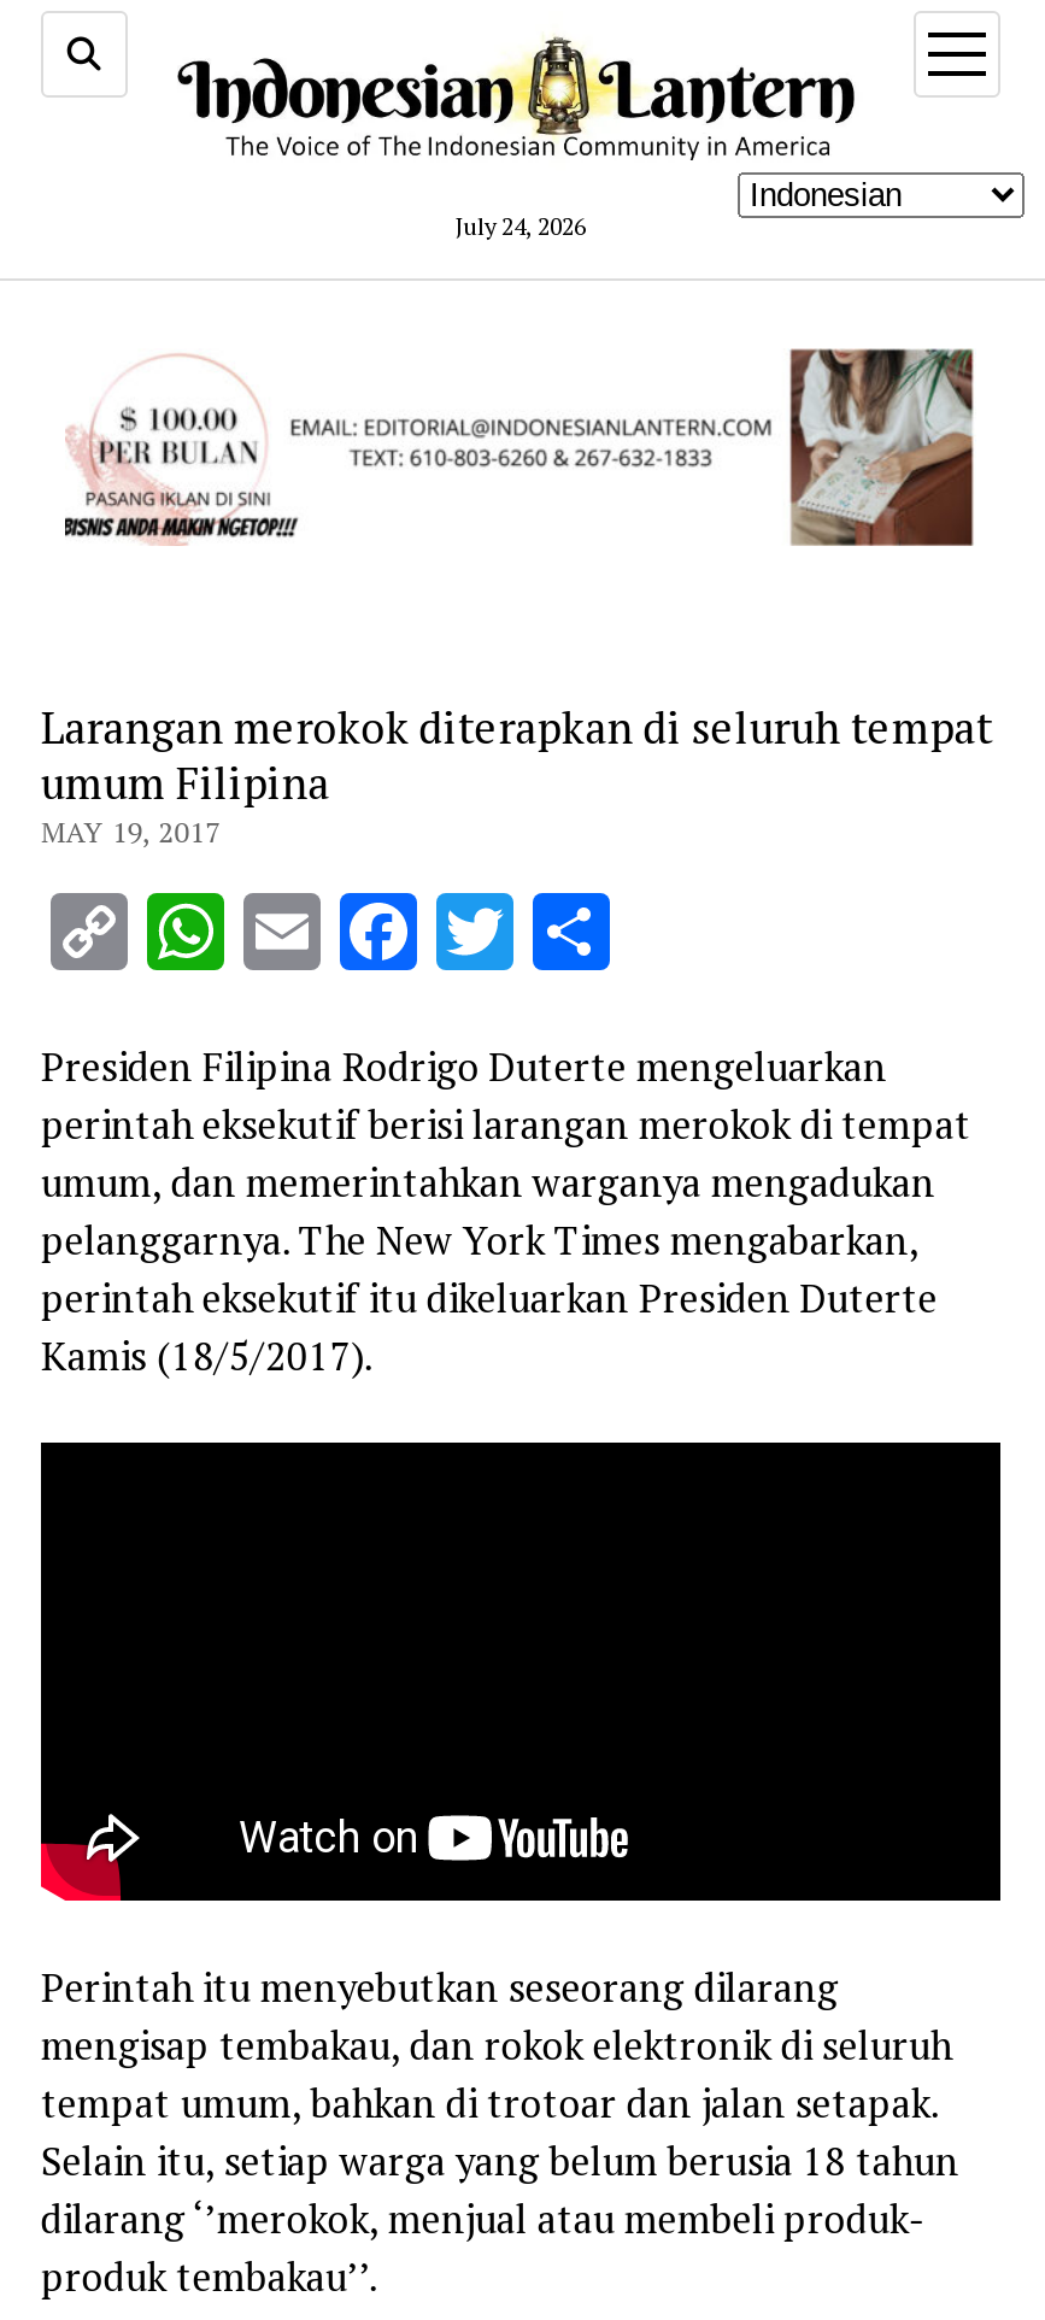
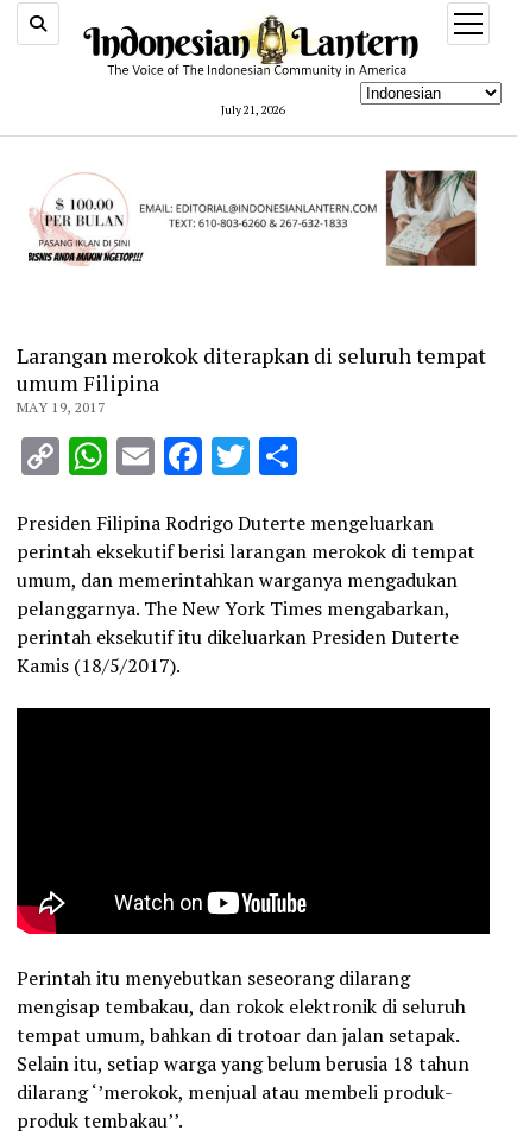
[456,212,586,243] July 24, 2026 -> [221,102,285,117] July 21, 2026

